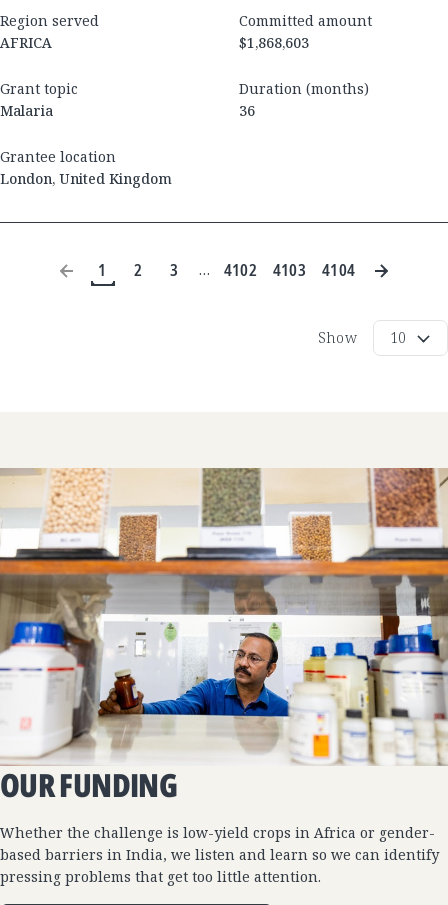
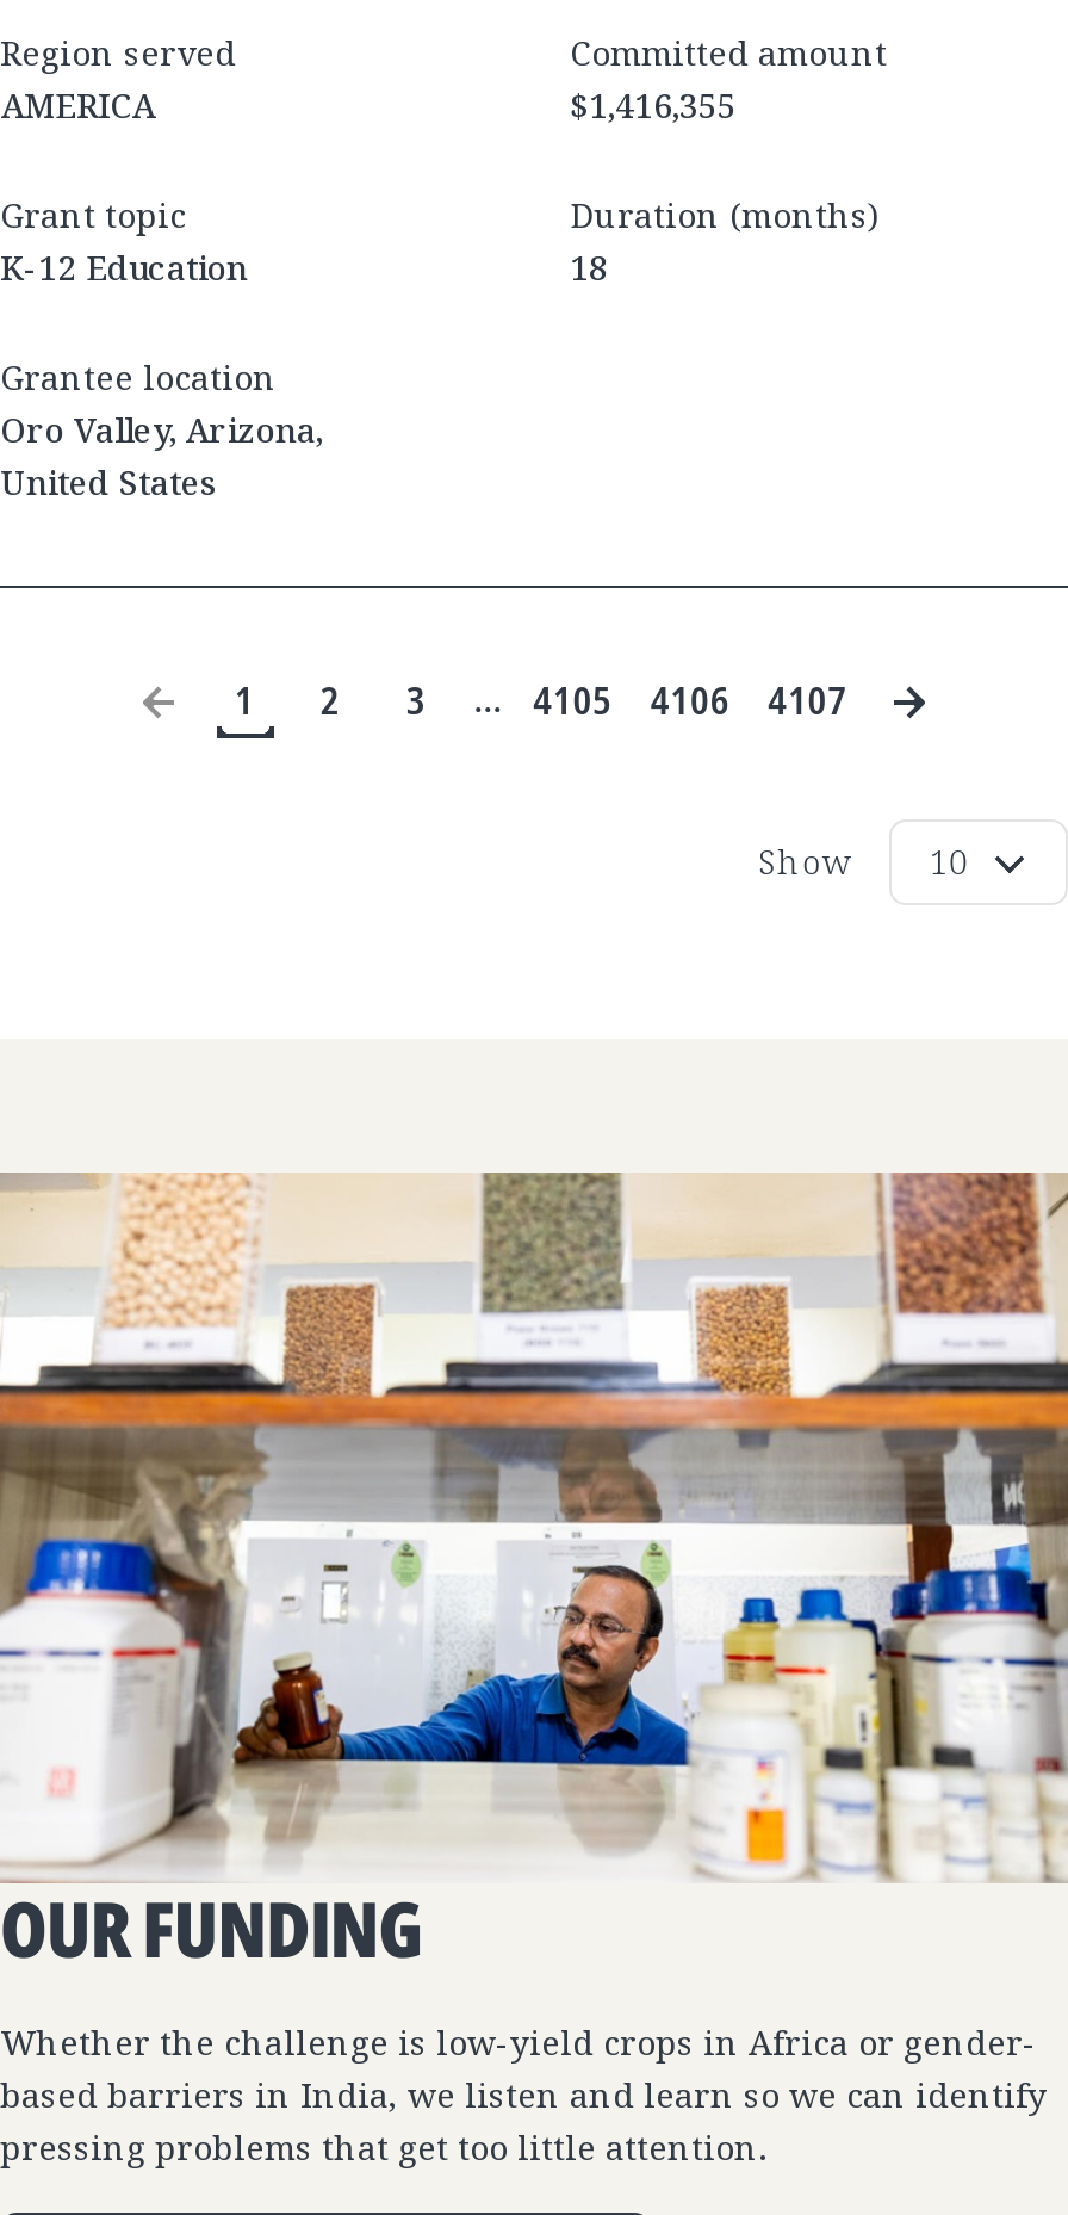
[0,33,52,52] AFRICA -> [0,82,155,127] AMERICA
[239,33,309,52] $1,868,603 -> [570,82,737,127] $1,416,355
[0,101,53,120] Malaria -> [0,244,248,289] K-12 Education
[239,101,255,120] 36 -> [570,244,608,289] 18
[0,169,171,188] London, United Kingdom -> [0,406,323,504] Oro Valley, Arizona, | United States
[224,259,257,281] 4102 -> [533,673,612,726] 4105
[273,259,306,281] 4103 -> [651,673,730,726] 4106
[322,259,355,281] 4104 -> [768,673,847,726] 4107

